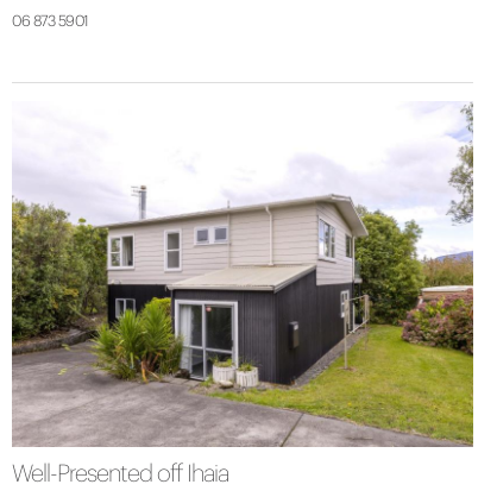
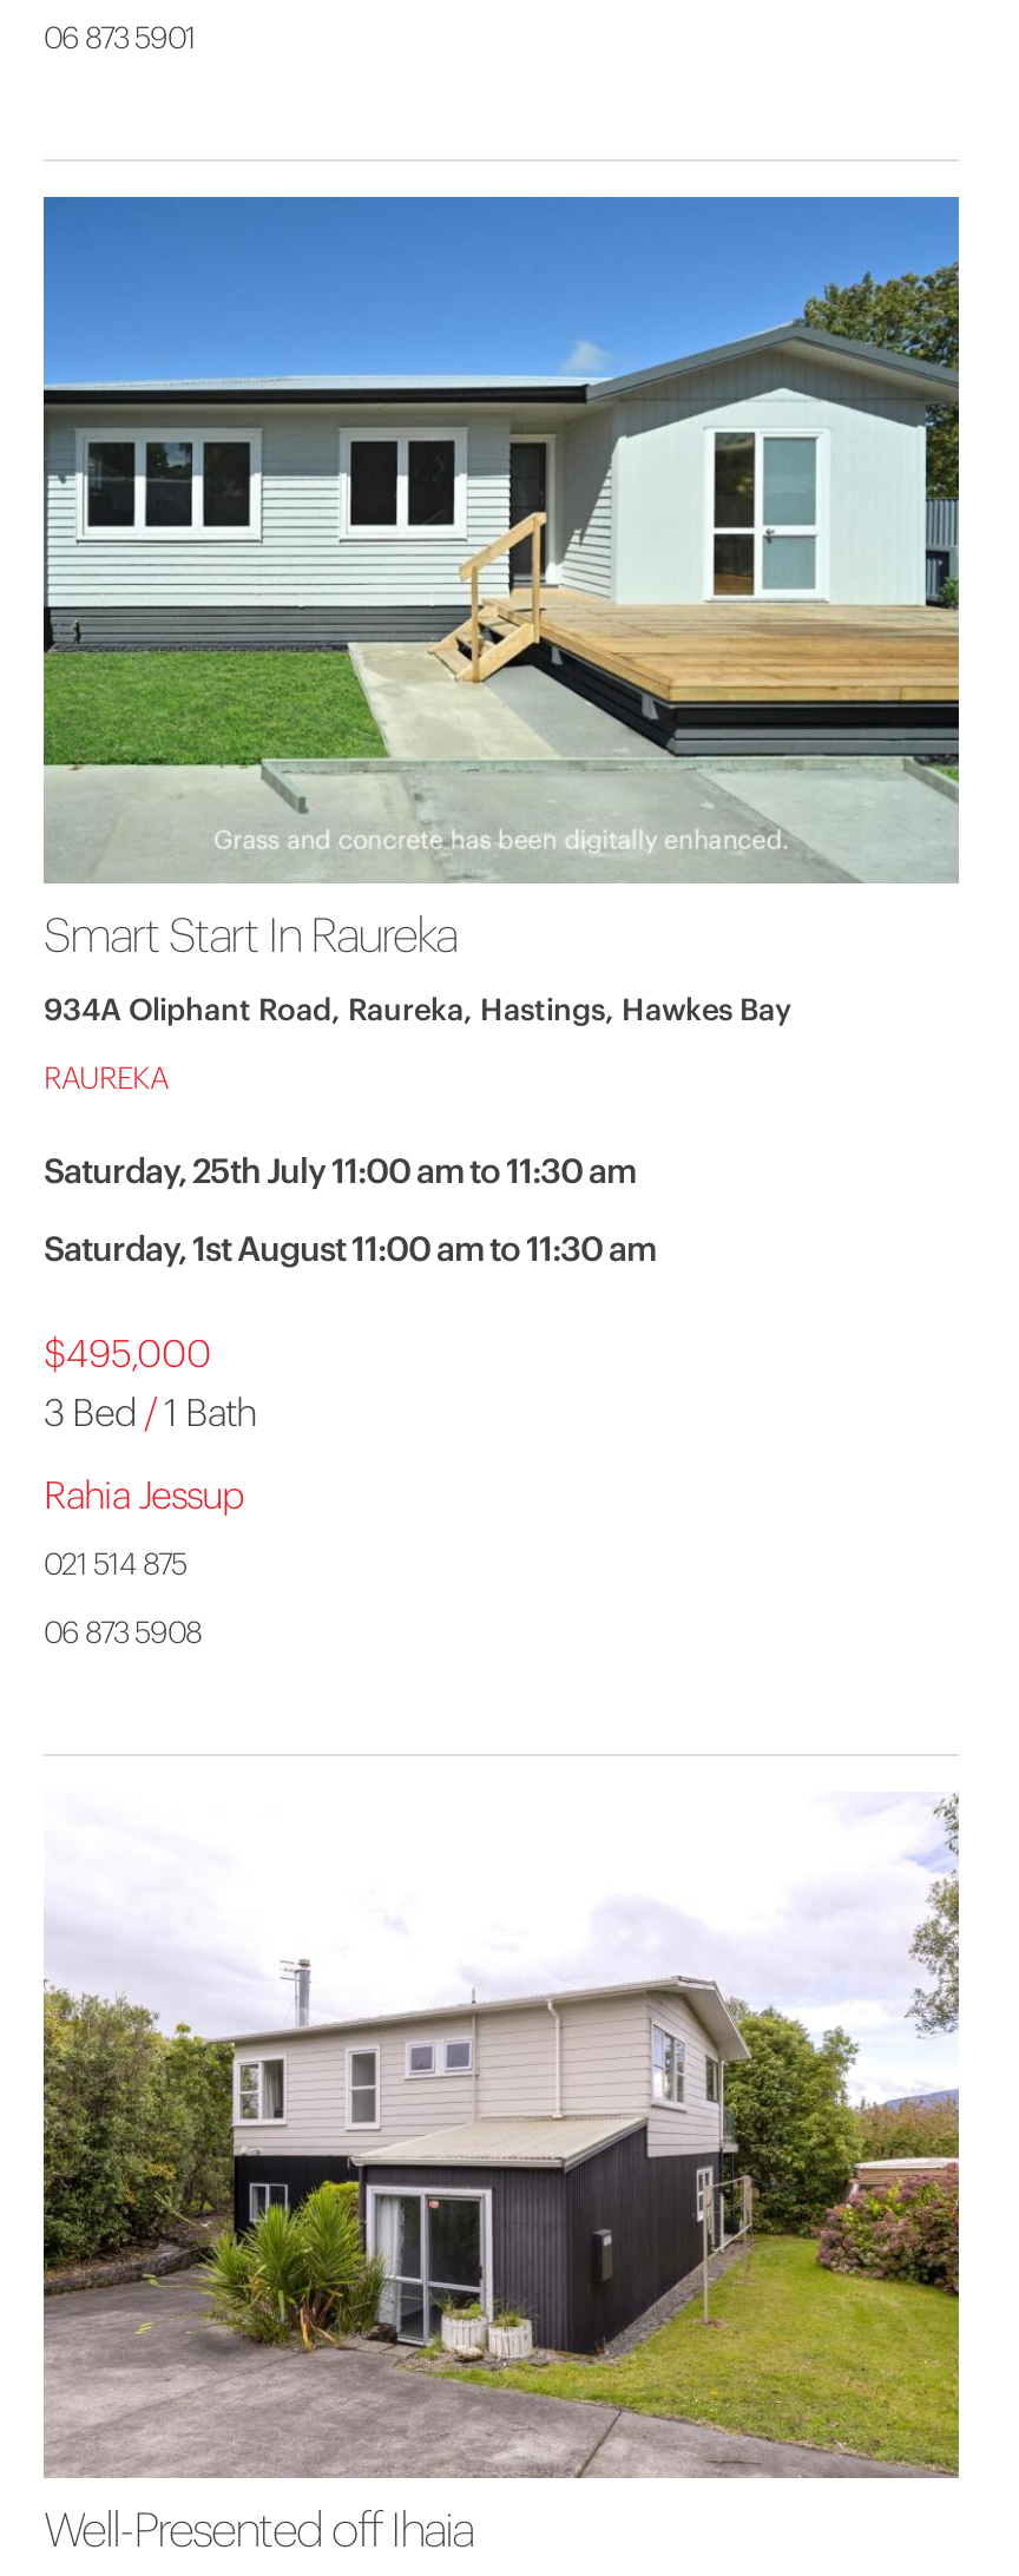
none -> [41,193,961,1651] [image] | Smart Start In Raureka | 934A Oliphant Road, Raureka, Hastings, Hawkes Bay | RAUREKA | Saturday, 25th July 11:00 am to 11:30 am | Saturday, 1st August 11:00 am to 11:30 am | $495,000 | 3 Bed / 1 Bath | Rahia Jessup | 021 514 875 | 06 873 5908

